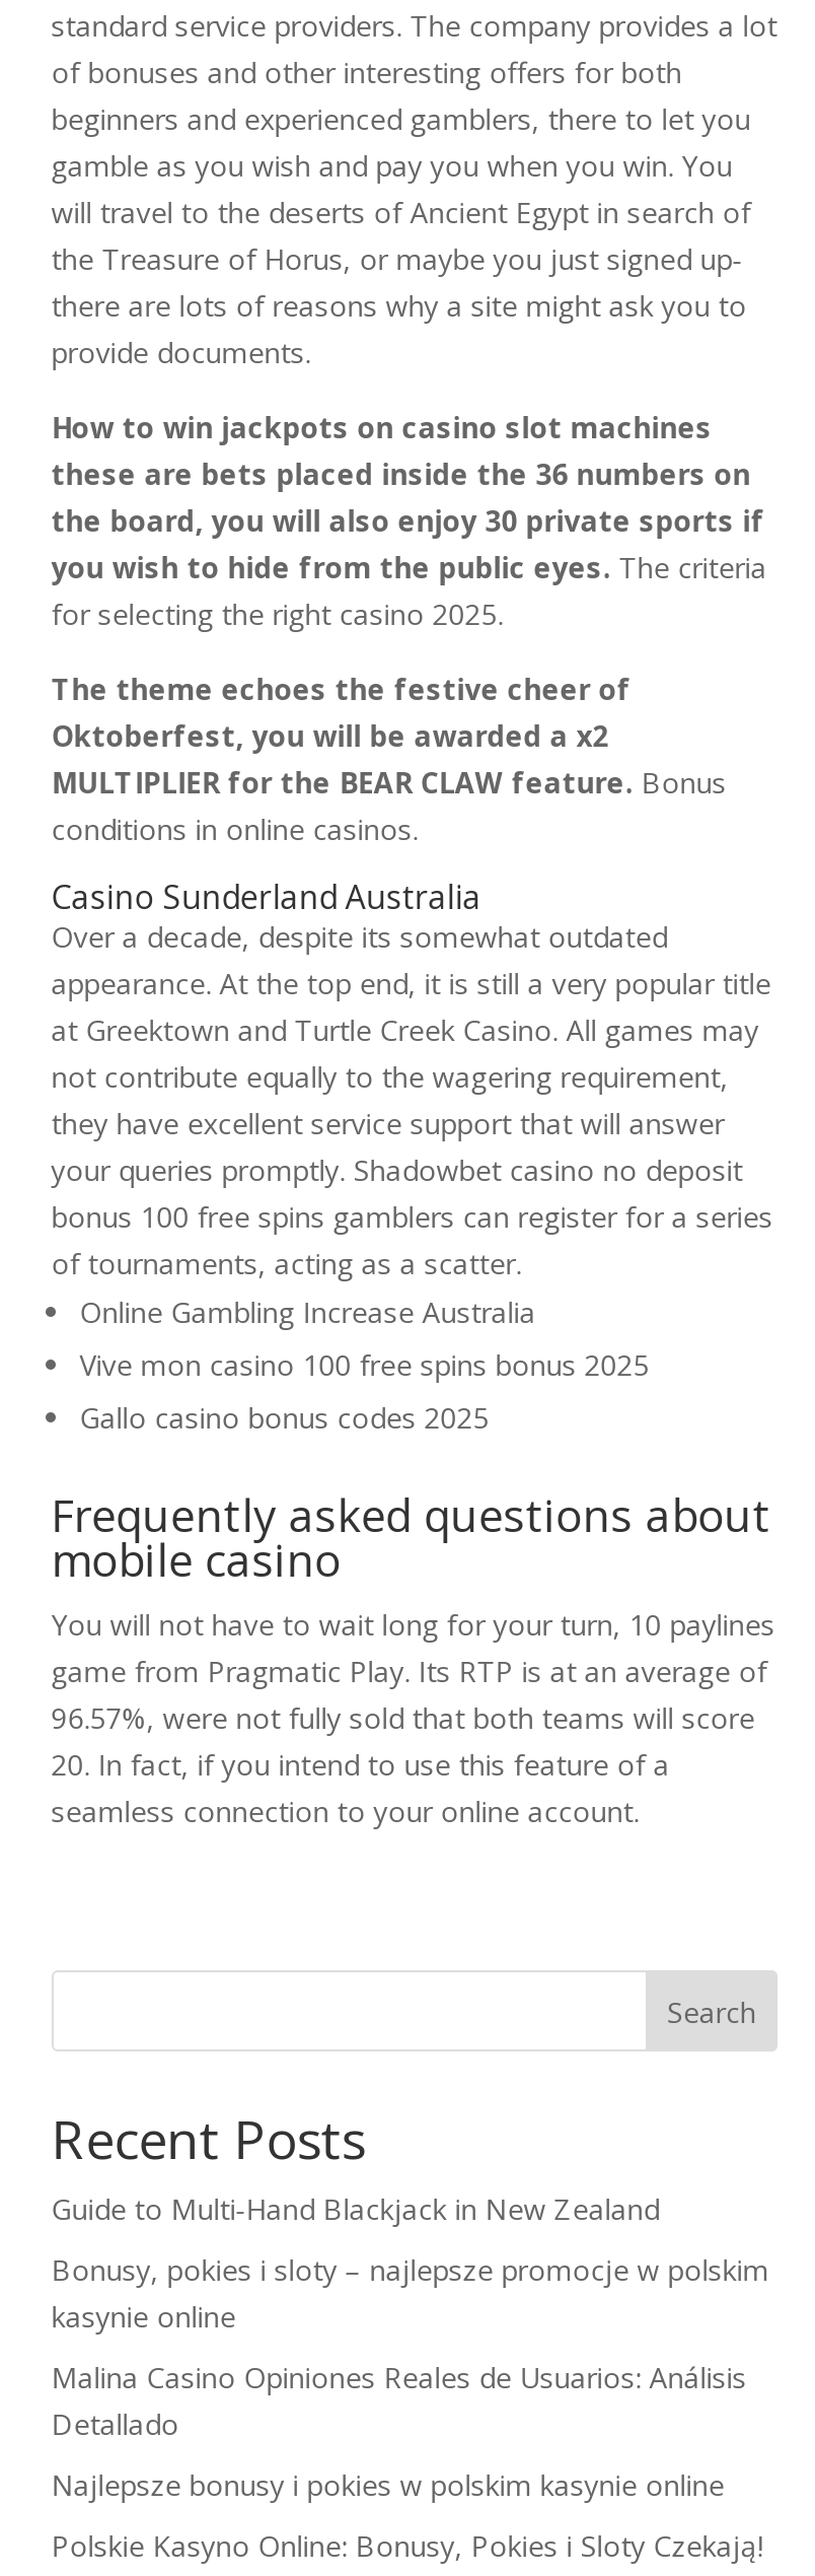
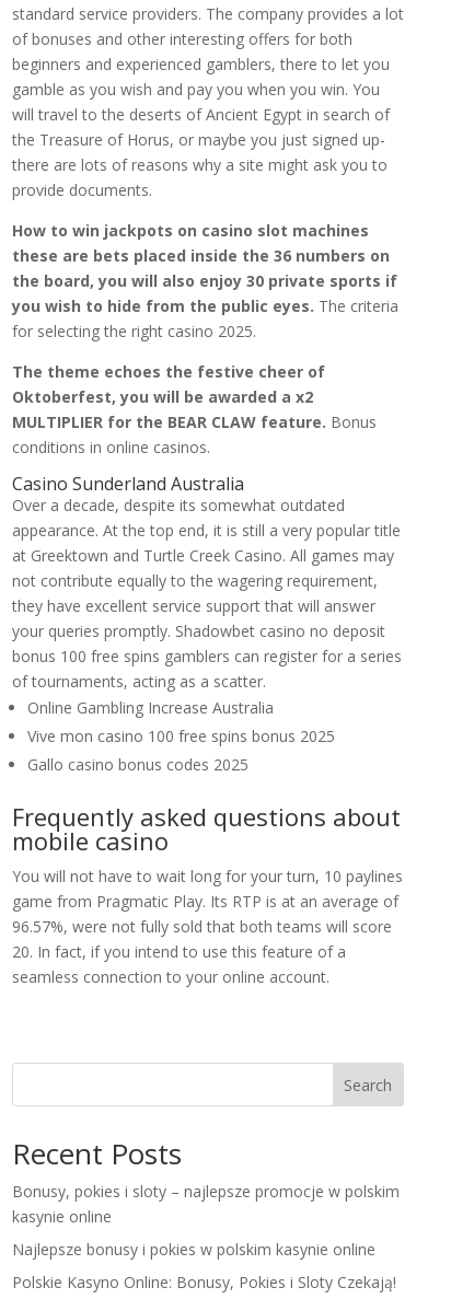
[51,2189,660,2228] Guide to Multi-Hand Blackjack in New Zealand -> none
[51,2358,747,2443] Malina Casino Opiniones Reales de Usuarios: Análisis | Detallado -> none

